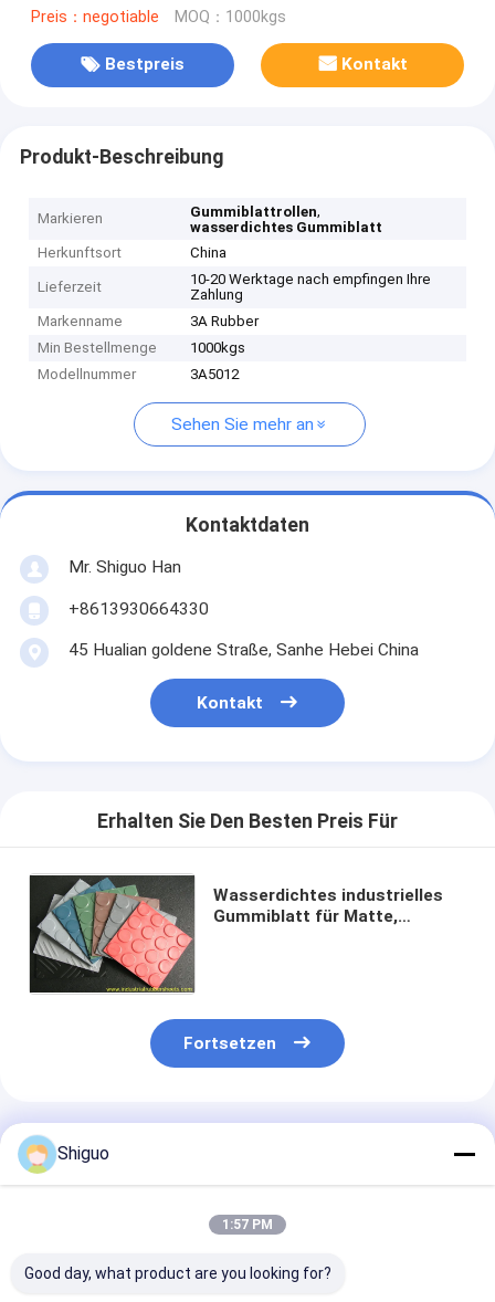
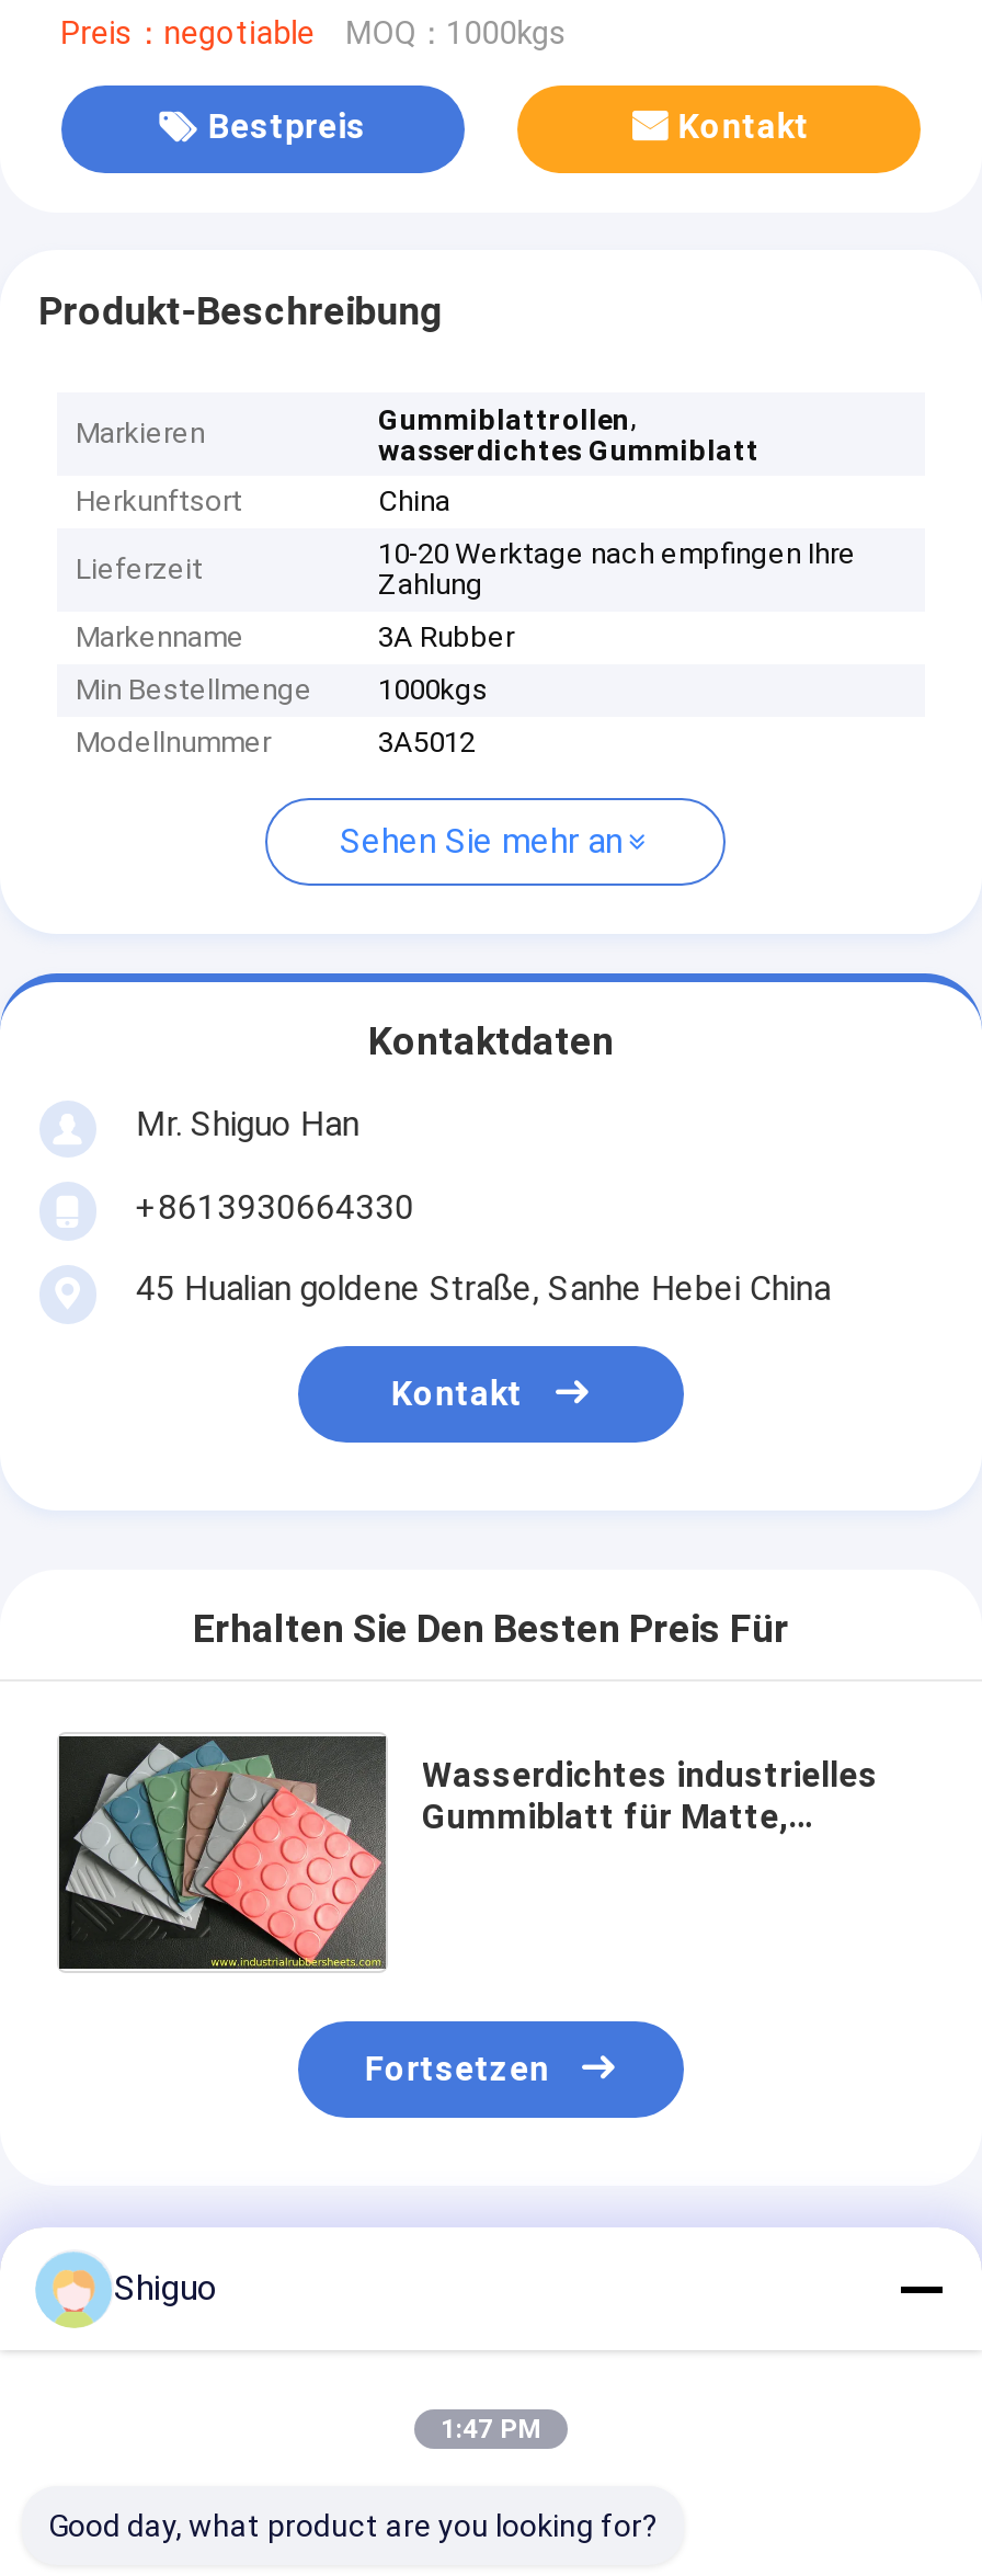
[222,1217,273,1232] 1:57 PM -> [441,2414,541,2444] 1:47 PM

